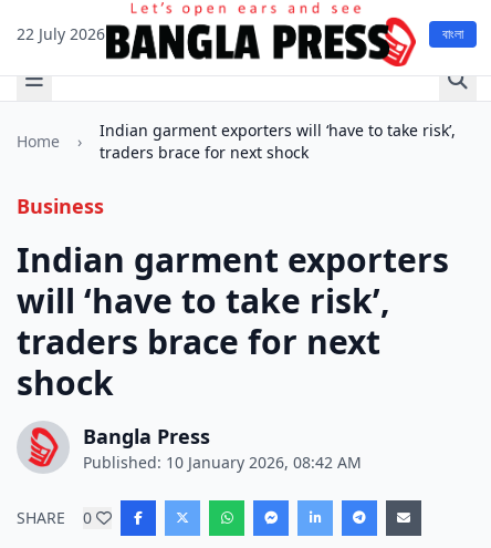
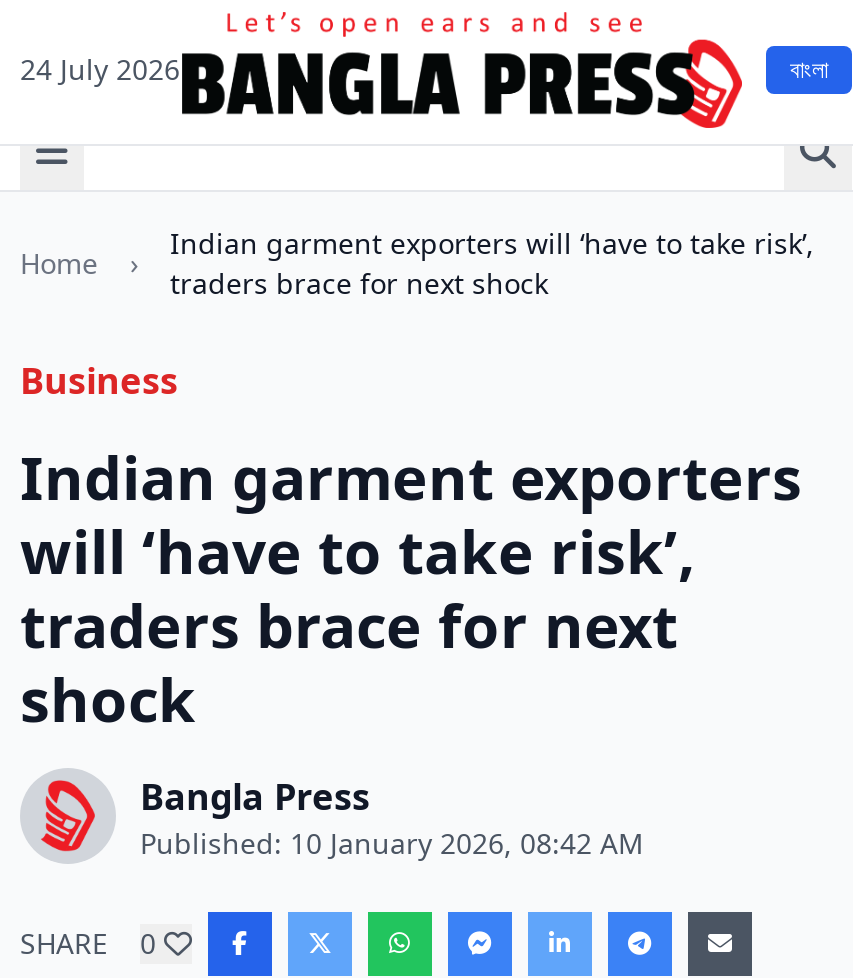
[17,23,105,44] 22 July 2026 -> [20,50,180,88] 24 July 2026

